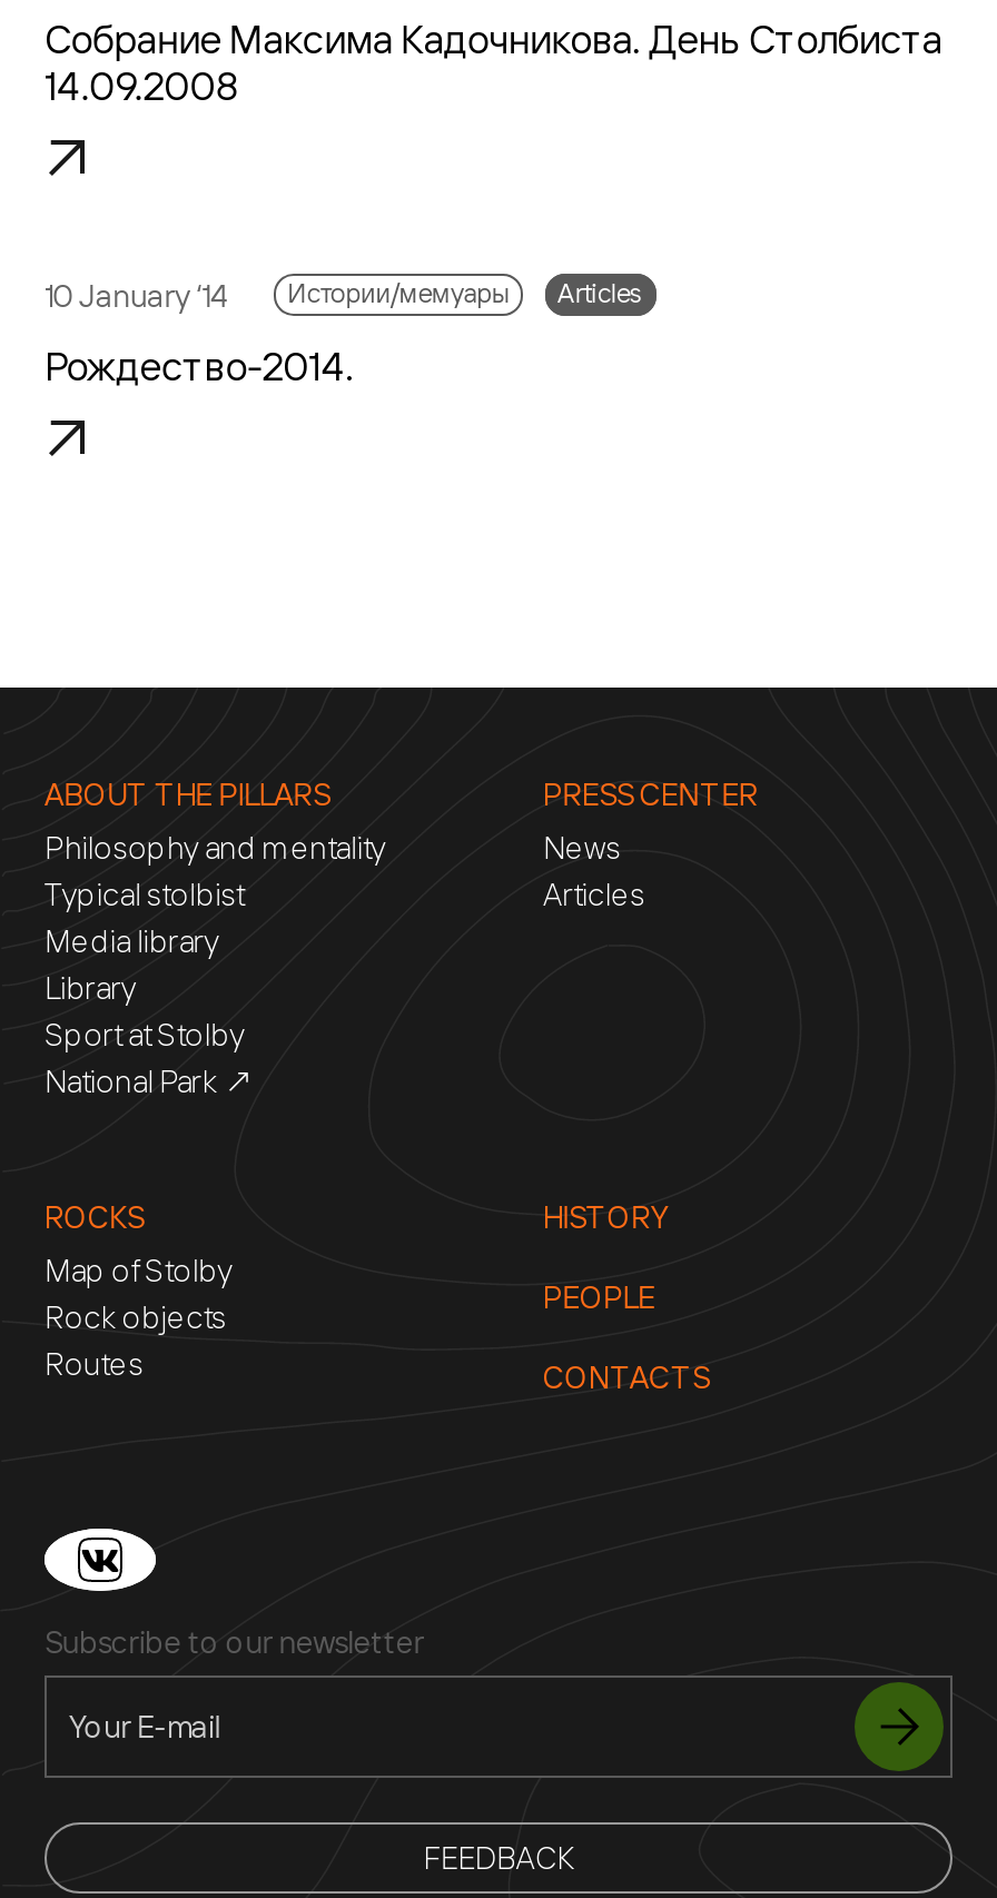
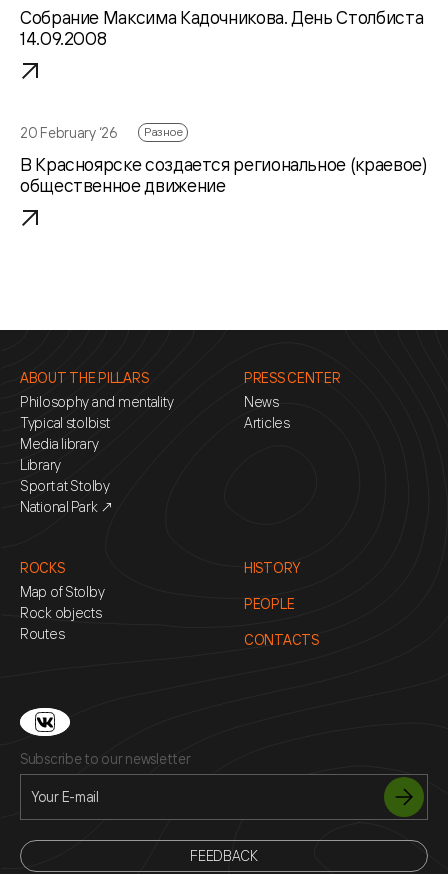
[45,275,642,313] 10 January ‘14 | Истории/мемуары | Articles -> [20,123,182,140] 20 February ‘26 | Разное
[45,340,353,389] Рождество-2014. -> [20,153,426,196] В Красноярске создается региональное (краевое) | общественное движение

